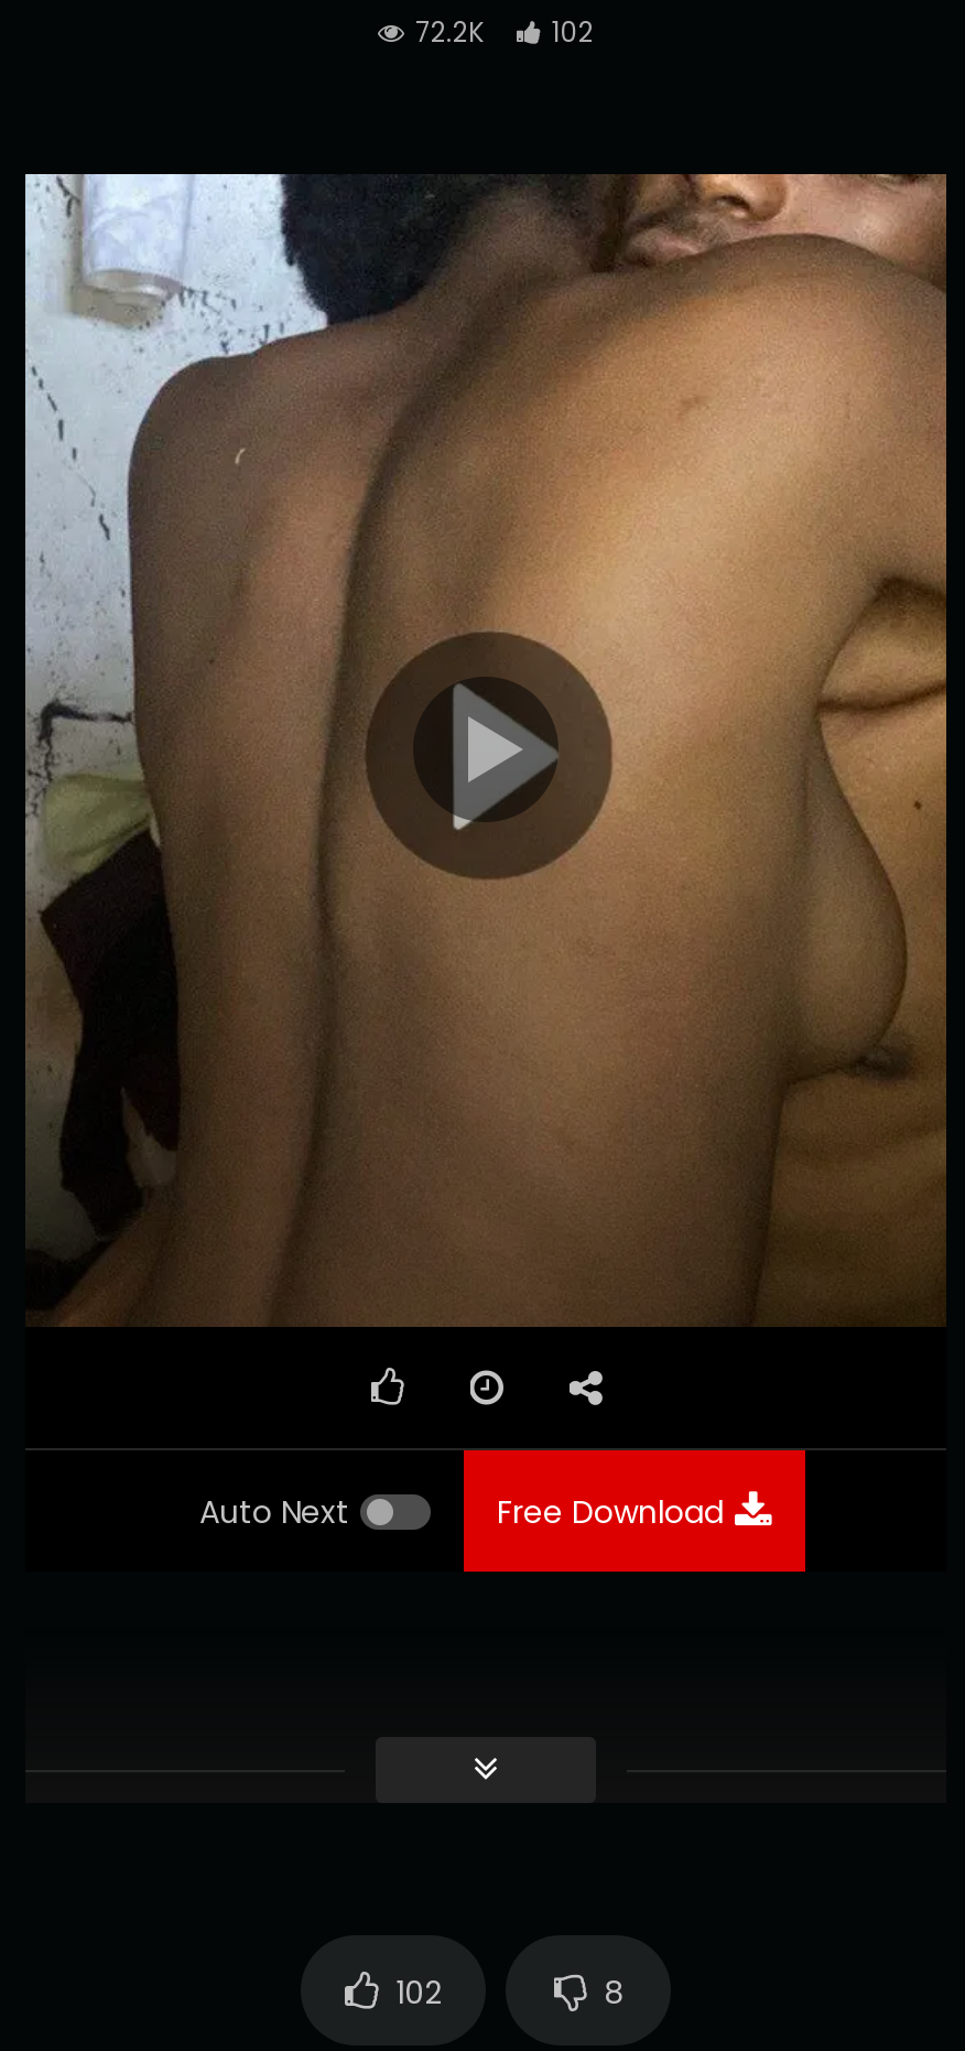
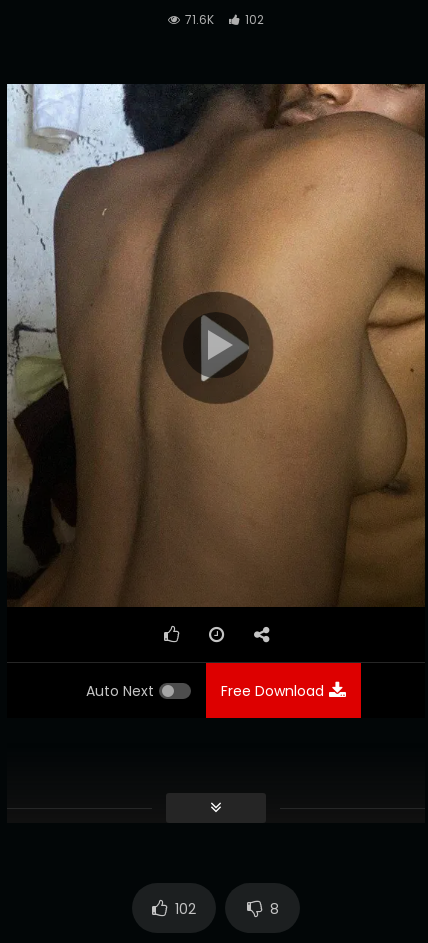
[415,13,594,51] 72.2K 102 -> [185,11,264,28] 71.6K 102

